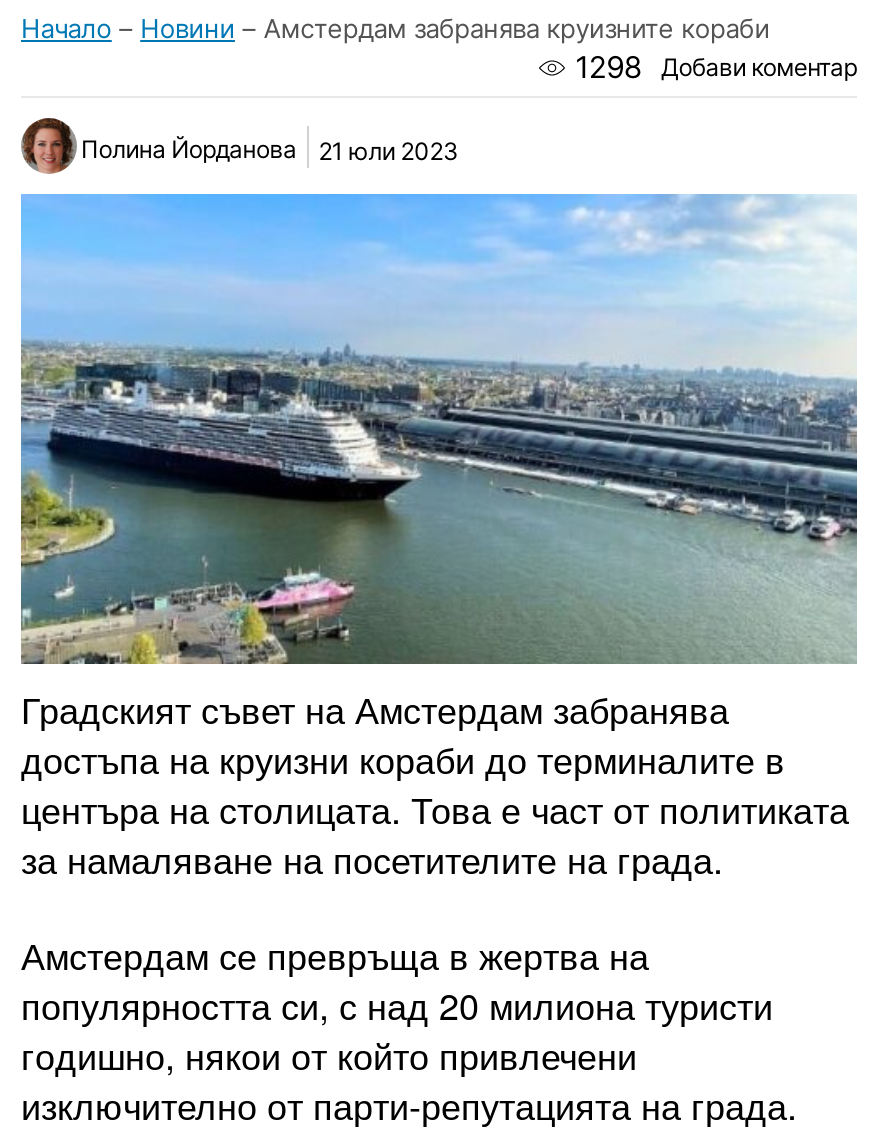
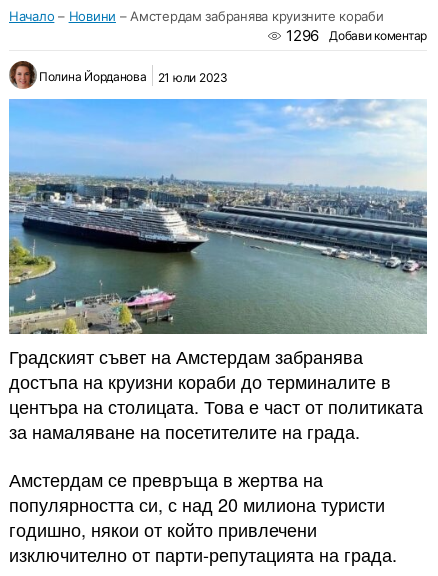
[575,48,857,86] 1298 Добави коментар -> [286,26,427,45] 1296 Добави коментар

